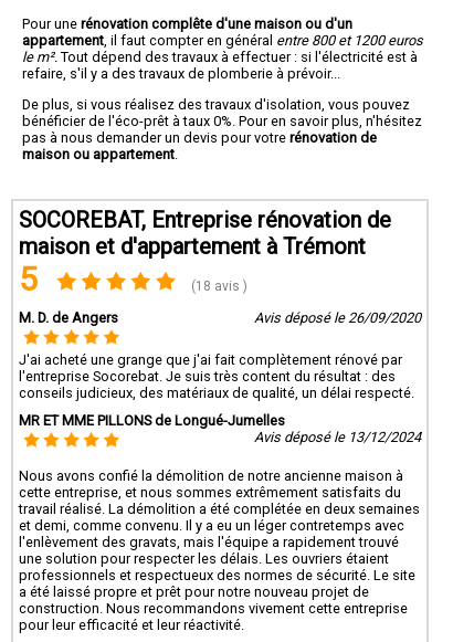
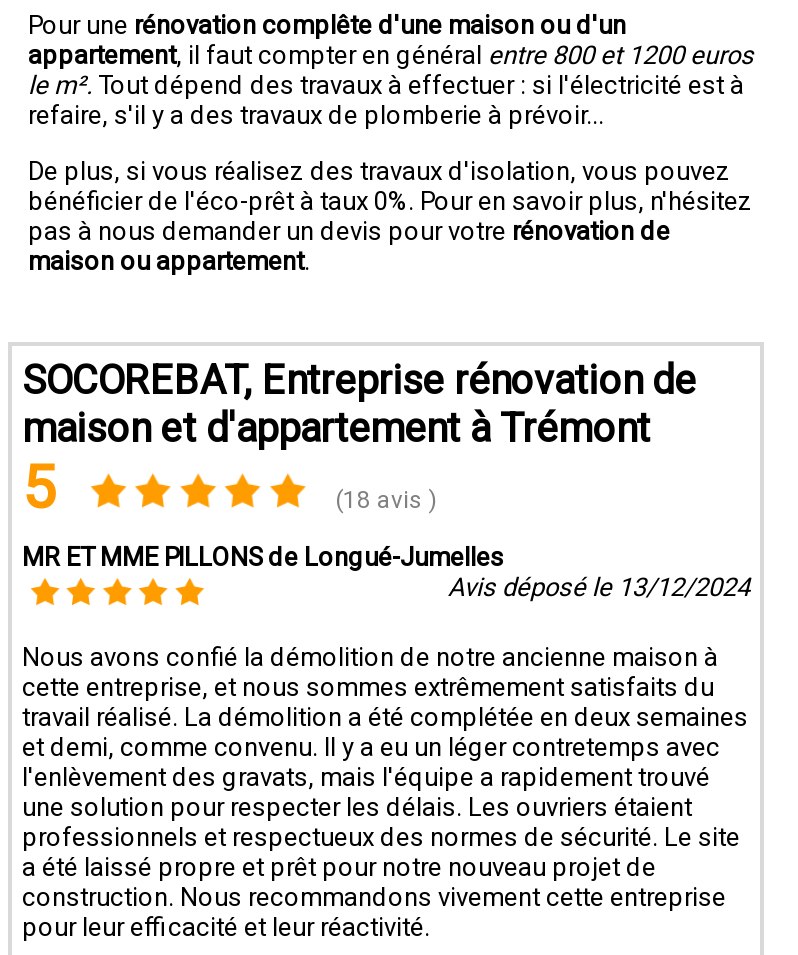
[19,309,421,401] M. D. de Angers | Avis déposé le 26/09/2020 | J'ai acheté une grange que j'ai fait complètement rénové par | l'entreprise Socorebat. Je suis très content du résultat : des | conseils judicieux, des matériaux de qualité, un délai respecté. -> none

